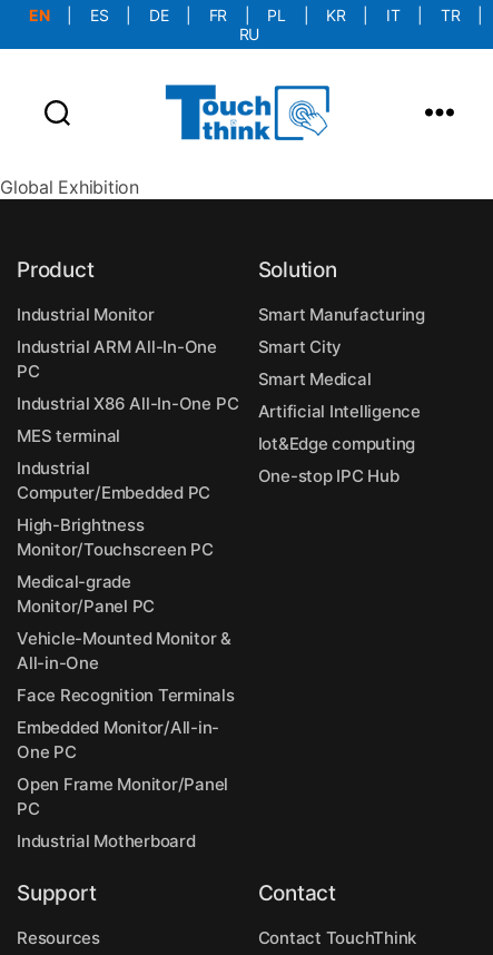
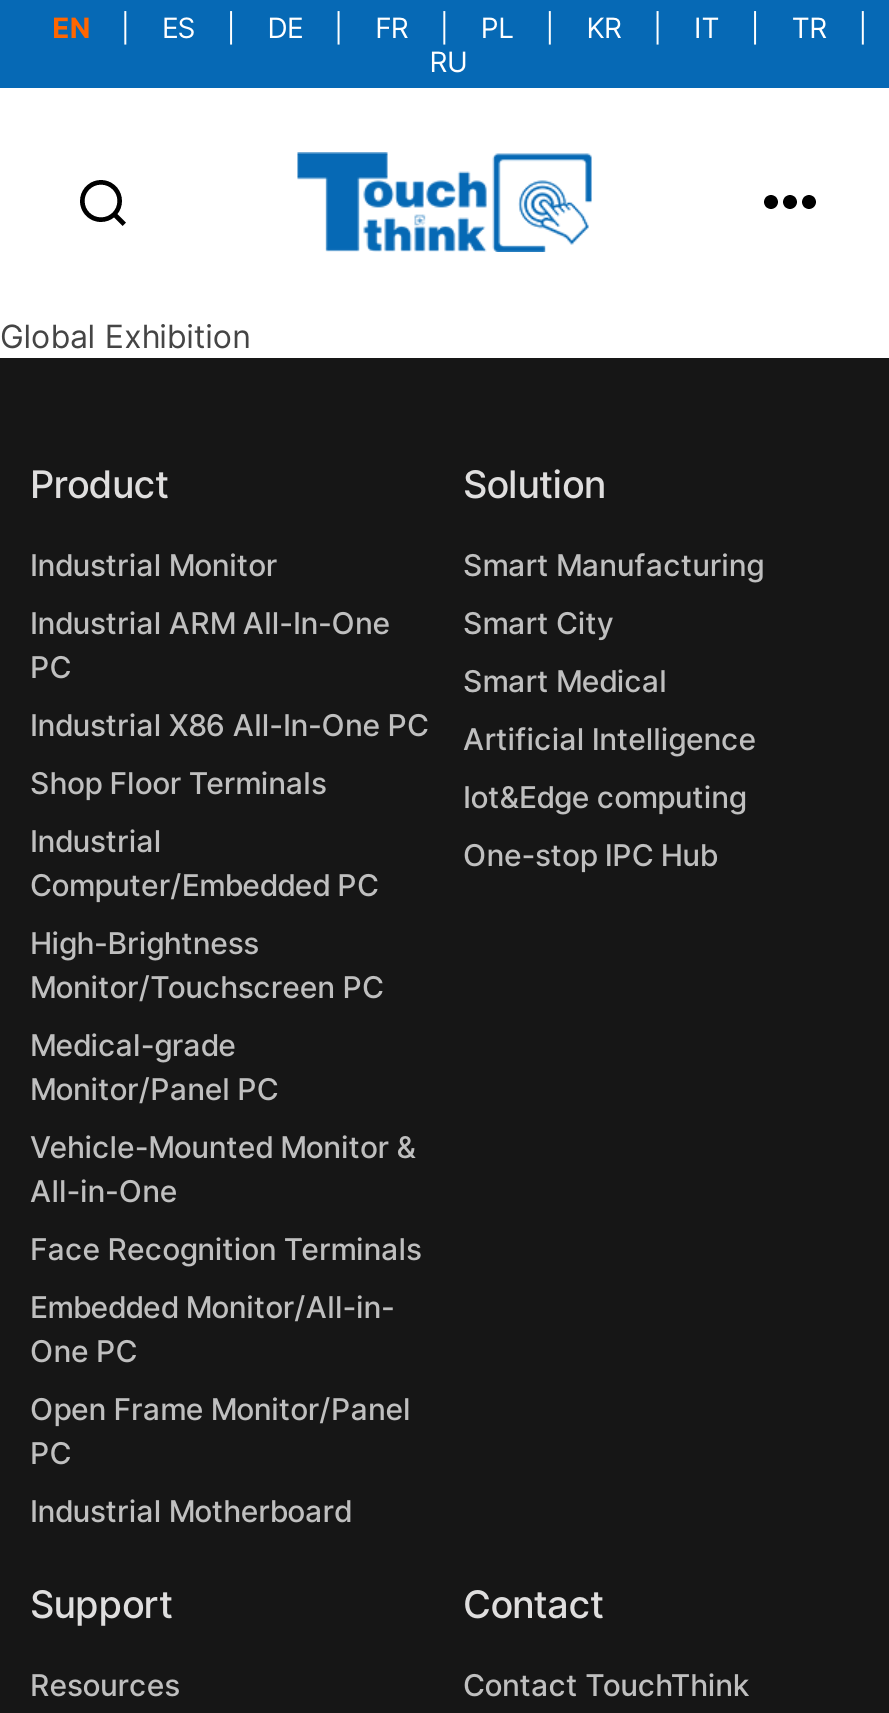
[17,425,120,447] MES terminal -> [30,764,326,802] Shop Floor Terminals

